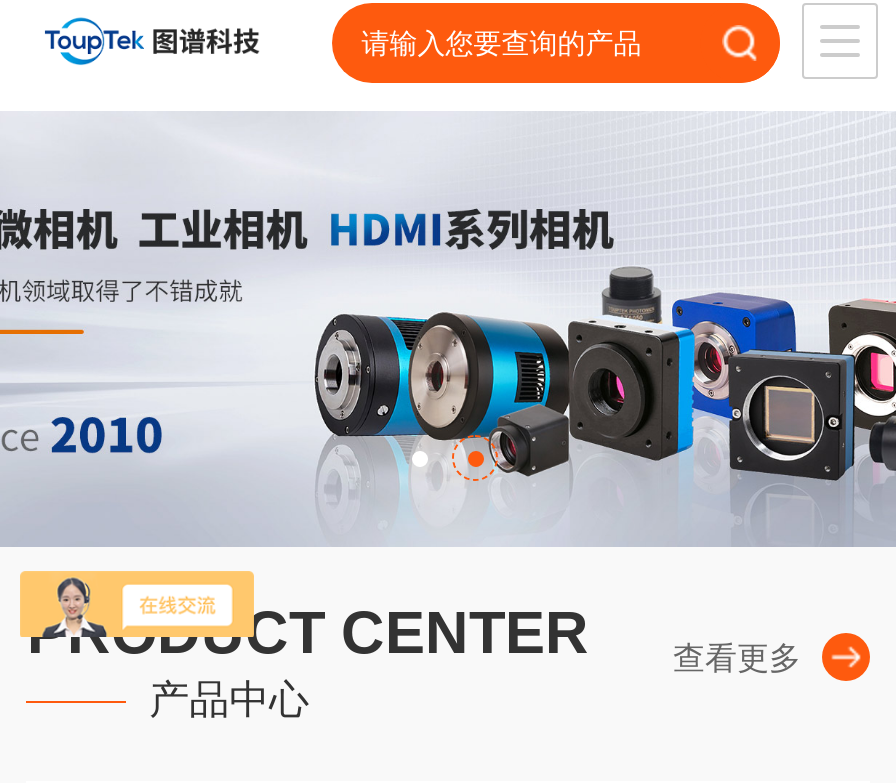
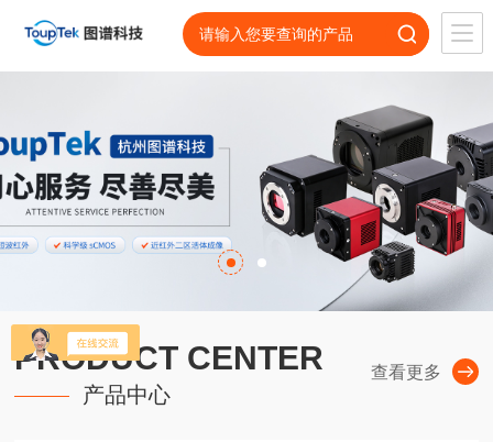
[6,175,890,547] [image] -> [3,106,490,311] [image]

